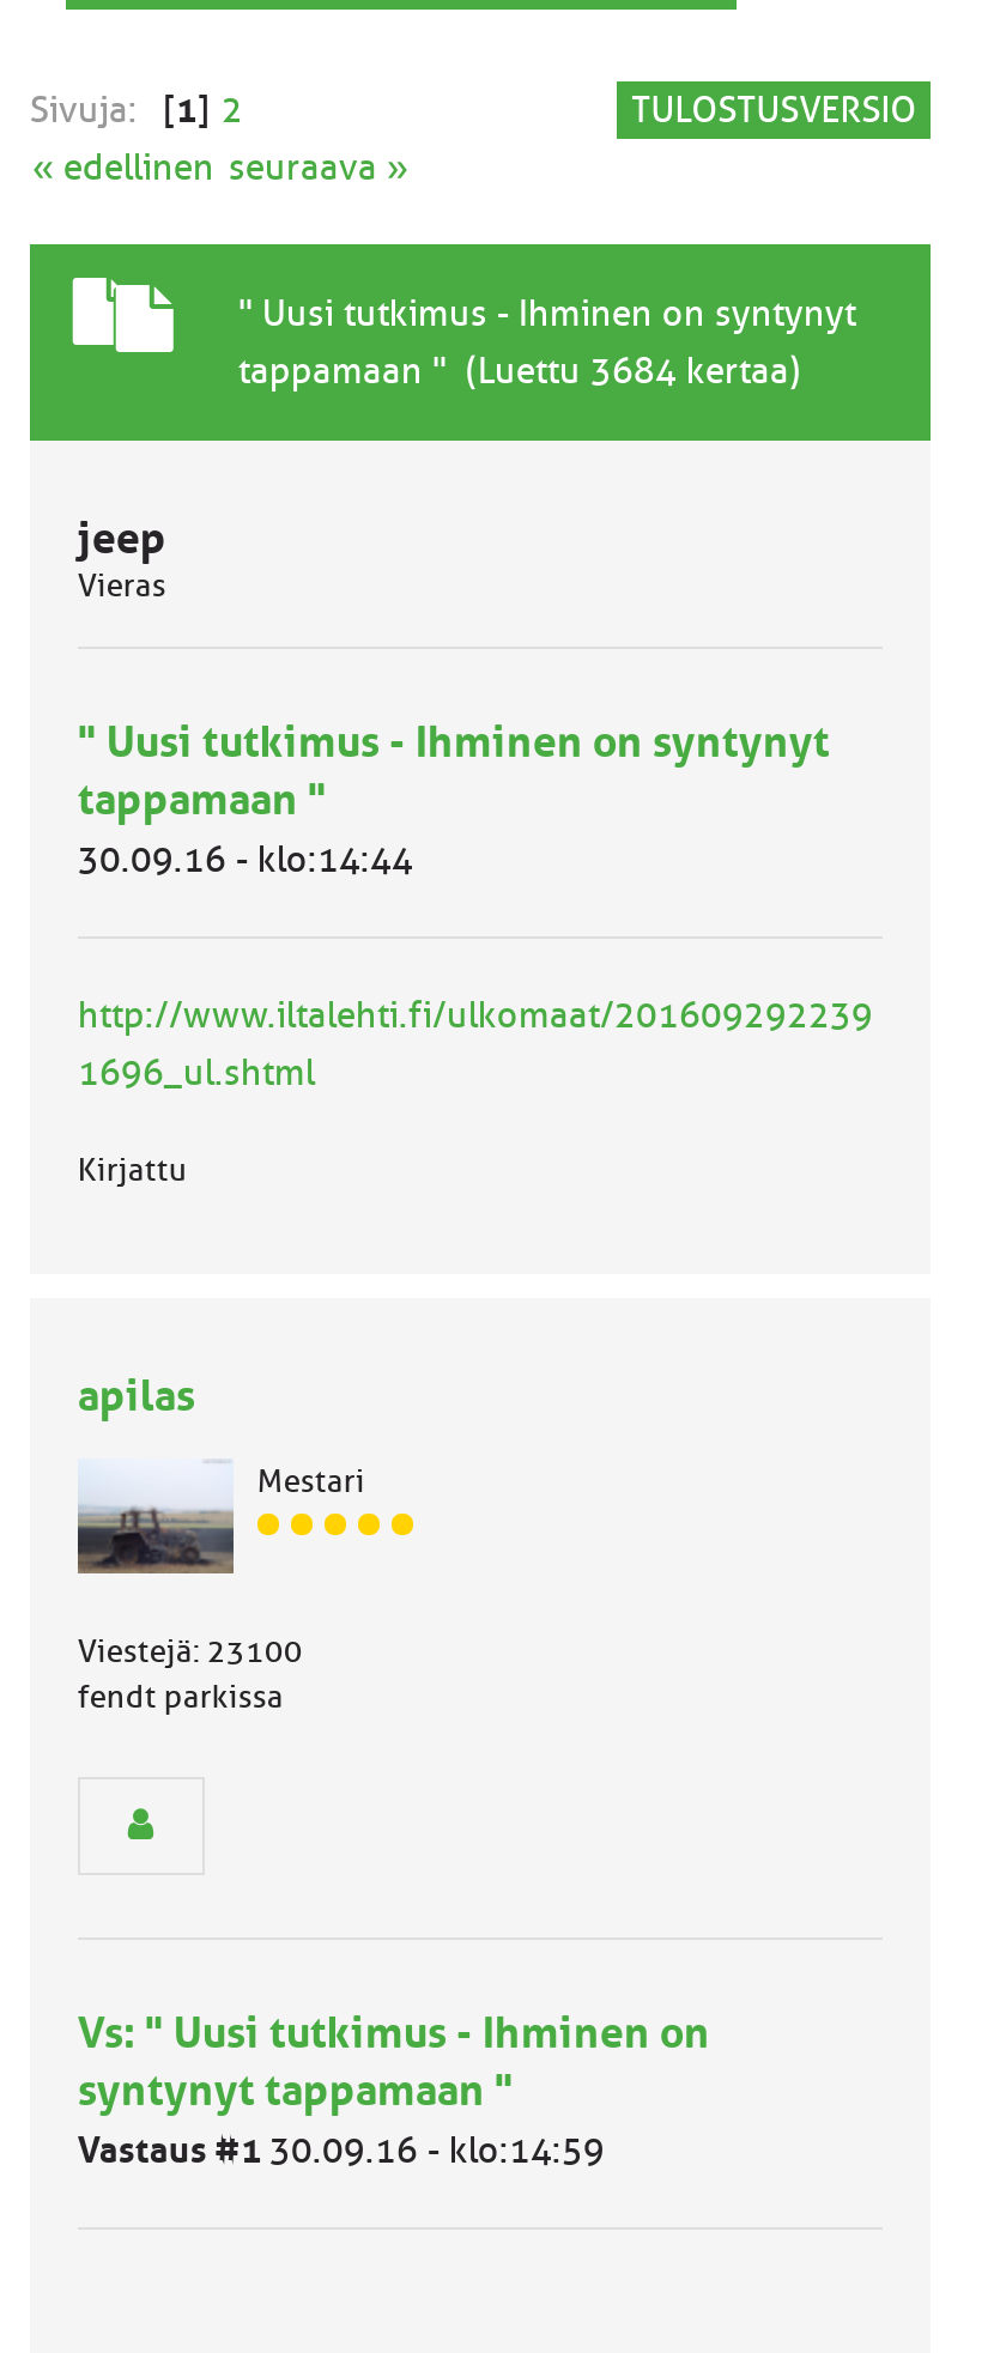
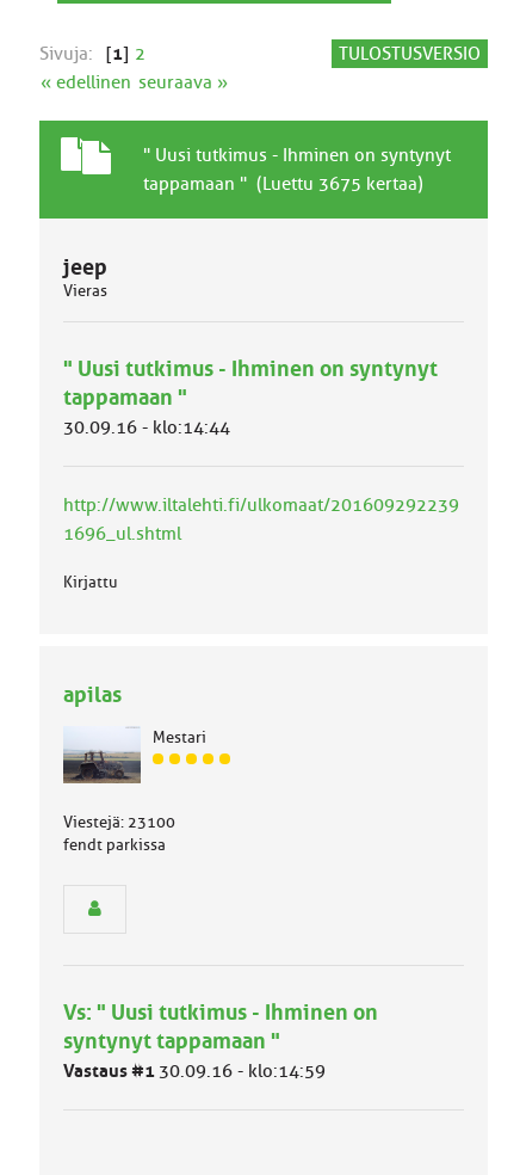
[238,350,801,393] tappamaan " (Luettu 3684 kertaa) -> [143,173,423,195] tappamaan " (Luettu 3675 kertaa)

